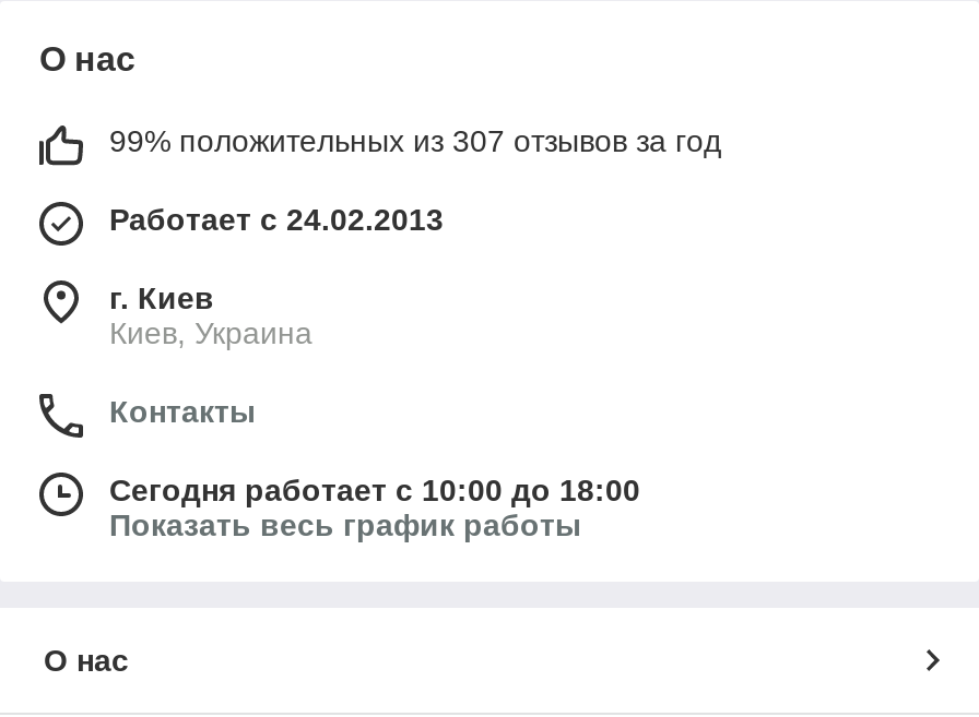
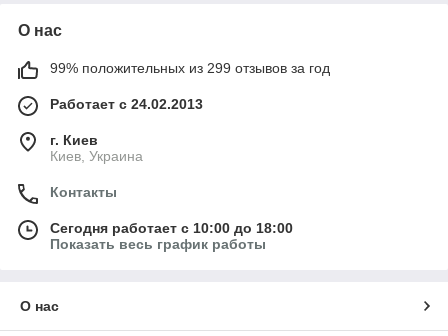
[109,123,721,158] 99% положительных из 307 отзывов за год -> [50,60,330,76] 99% положительных из 299 отзывов за год

